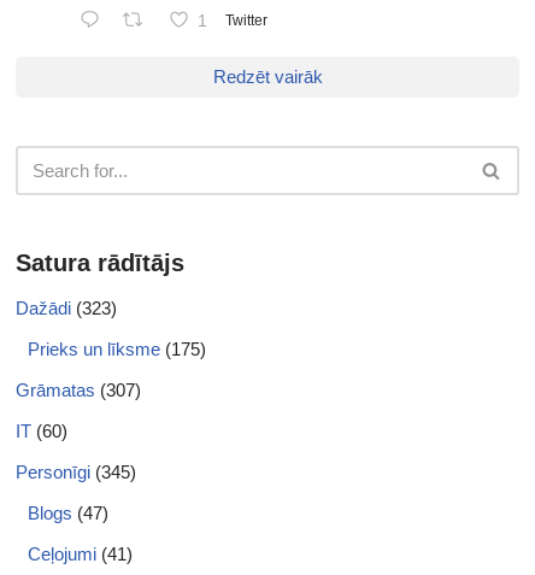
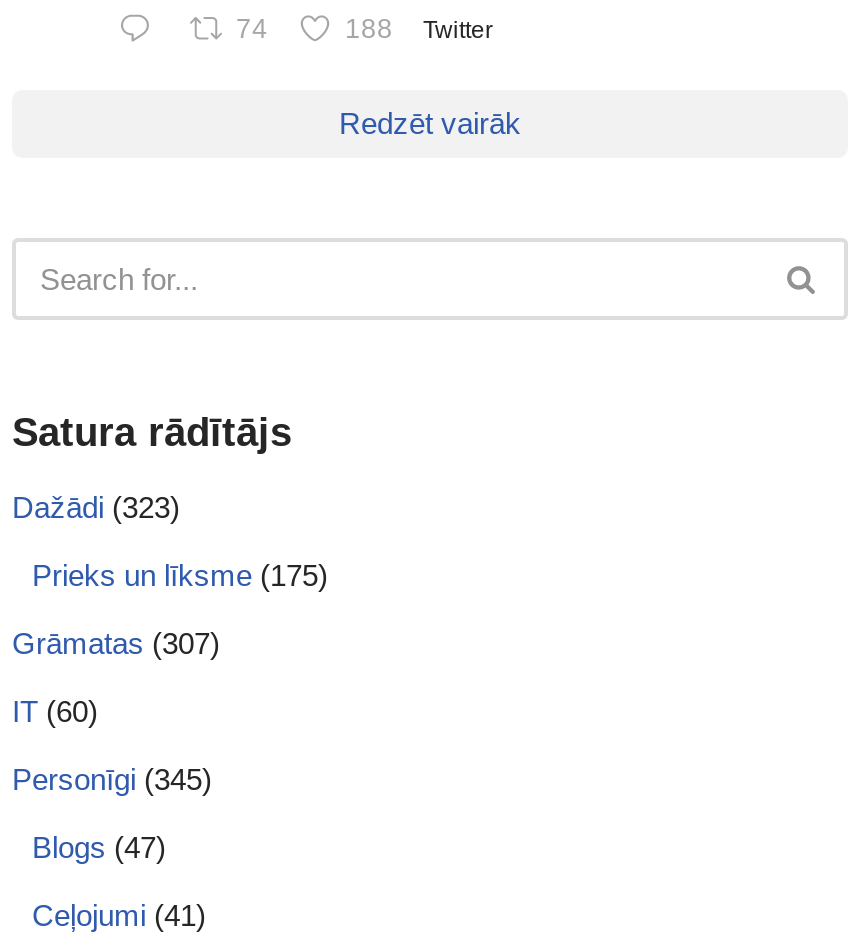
[197,12,207,30] 1 -> [236,15,393,45] 74 | 188

